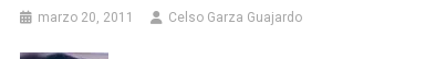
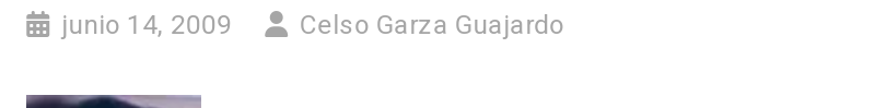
[38,10,134,25] marzo 20, 2011 -> [61,10,232,40] junio 14, 2009

